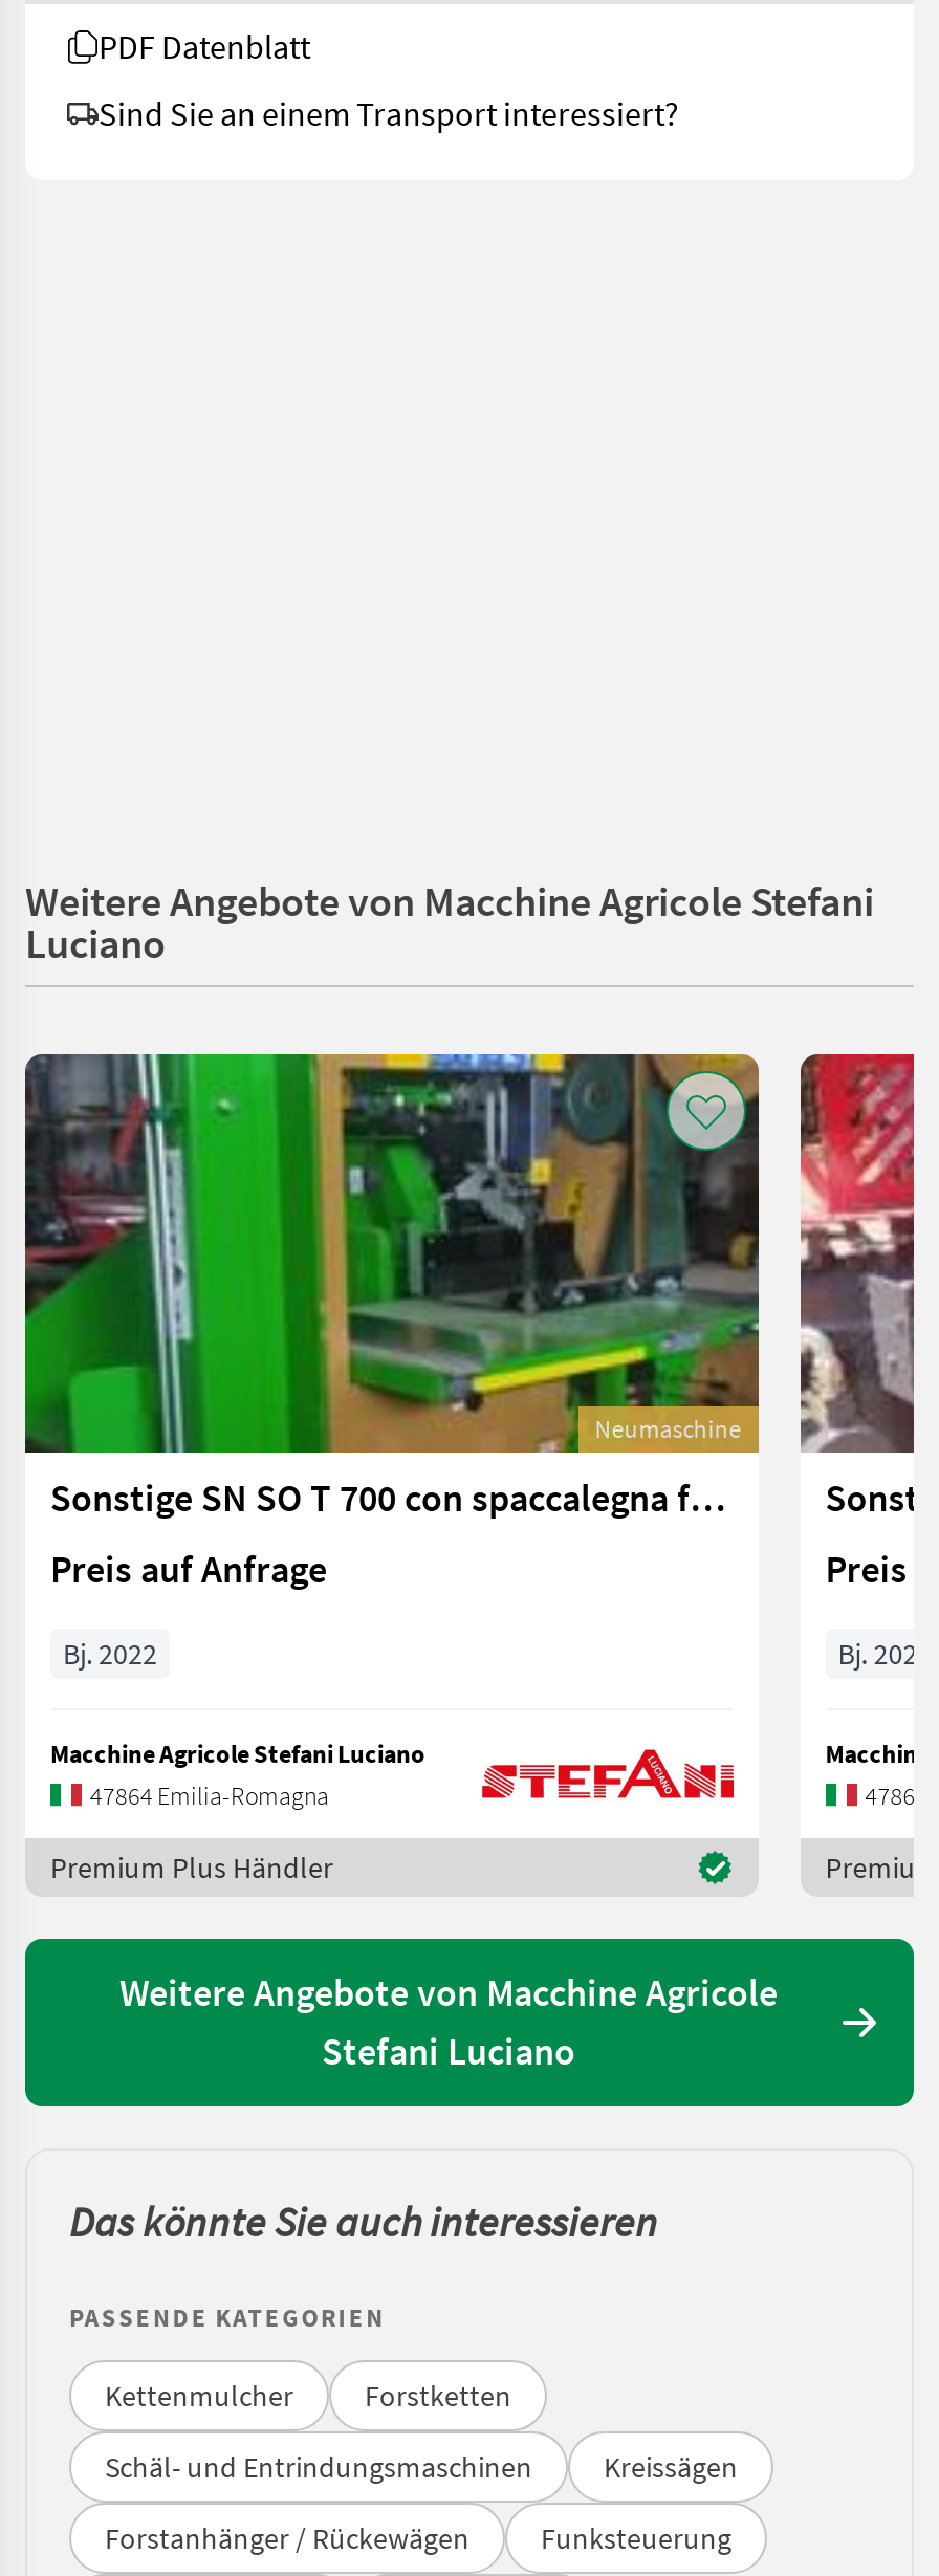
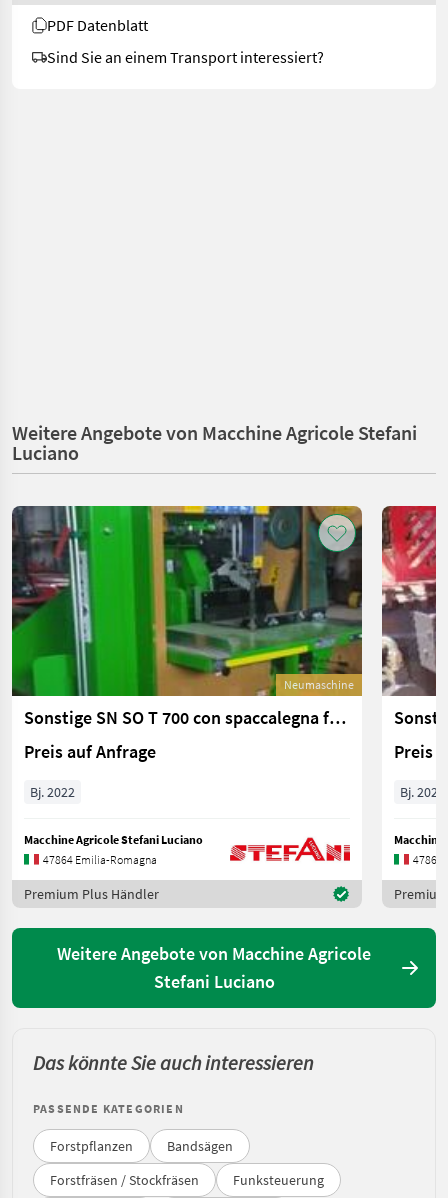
[105,2377,738,2558] Kettenmulcher | Forstketten | Schäl- und Entrindungsmaschinen | Kreissägen | Forstanhänger / Rückewägen -> [50,1137,233,1189] Forstpflanzen | Bandsägen | Forstfräsen / Stockfräsen

